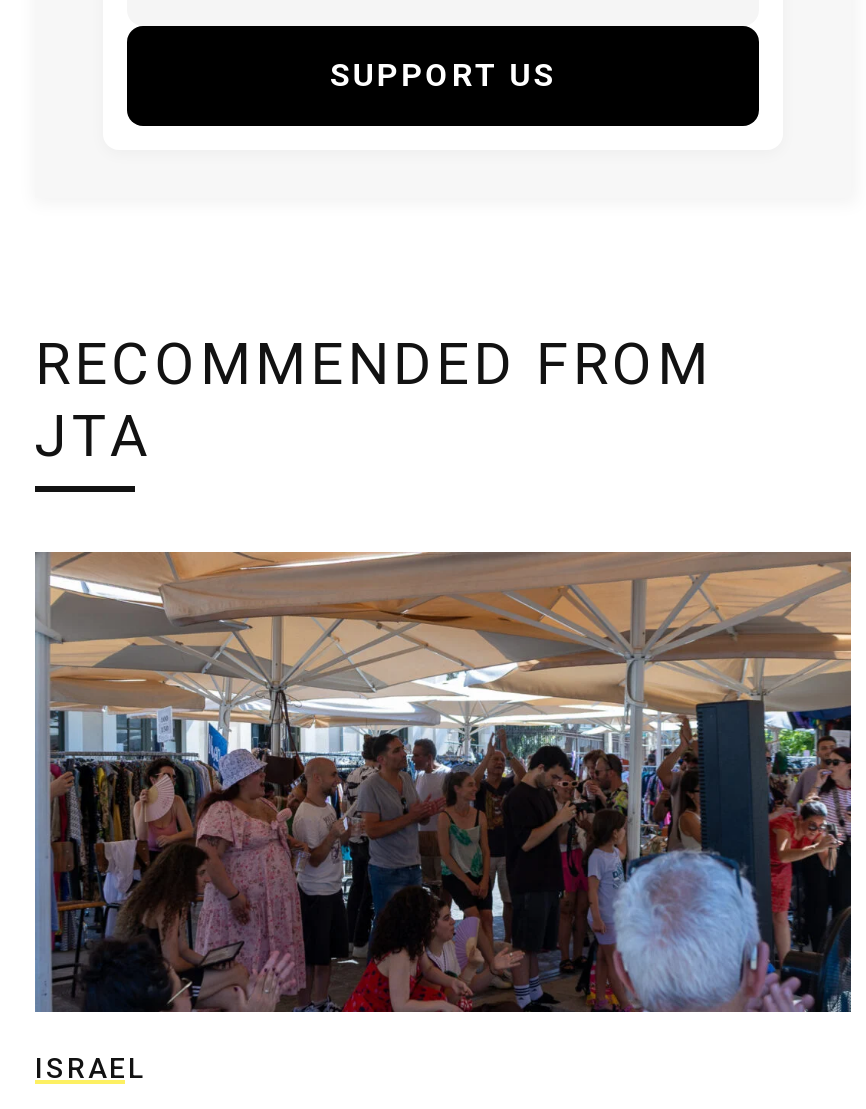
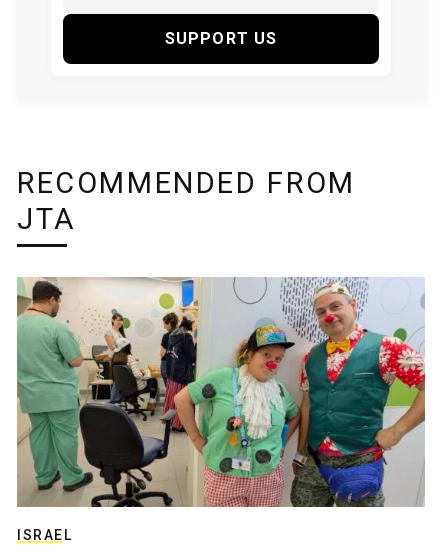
[35,550,853,1014] [image] -> [17,277,426,508] [image]

